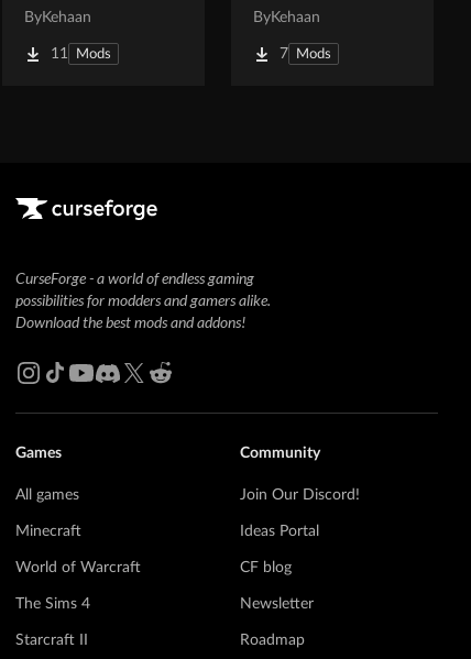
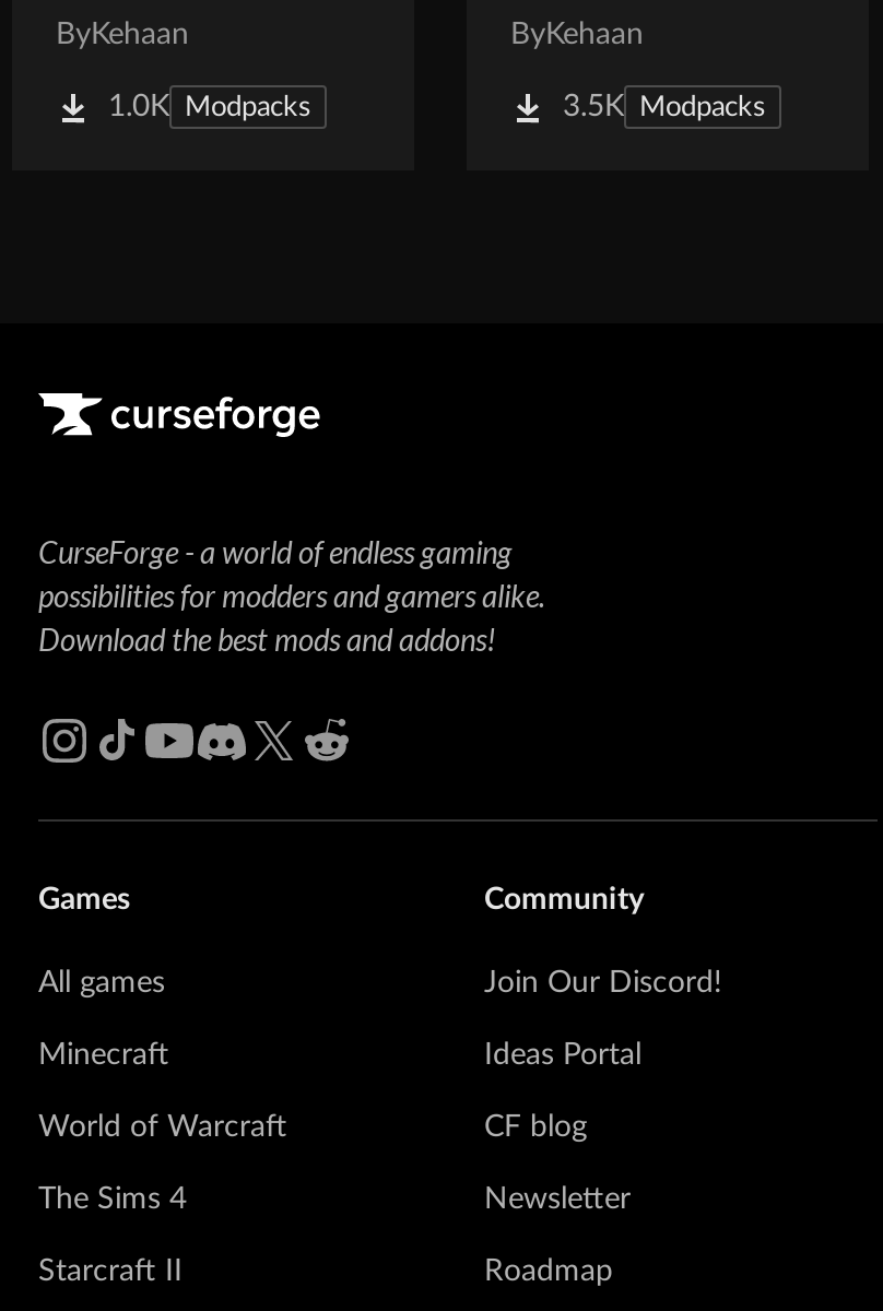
[51,46,111,61] 11 Mods -> [108,91,311,122] 1.0K Modpacks
[280,46,331,61] 7 Mods -> [563,91,766,122] 3.5K Modpacks

